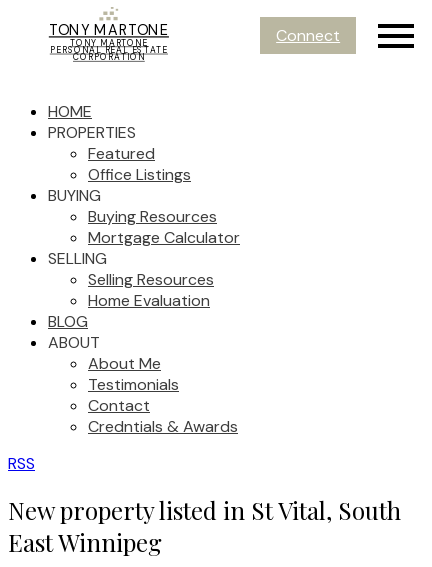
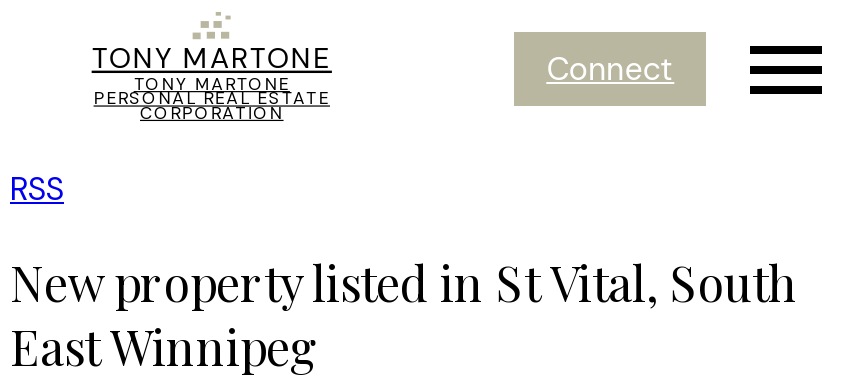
[48,101,240,437] HOME | PROPERTIES | Featured | Office Listings | BUYING | Buying Resources | Mortgage Calculator | SELLING | Selling Resources | Home Evaluation | BLOG | ABOUT | About Me | Testimonials | Contact | Credntials & Awards -> none

